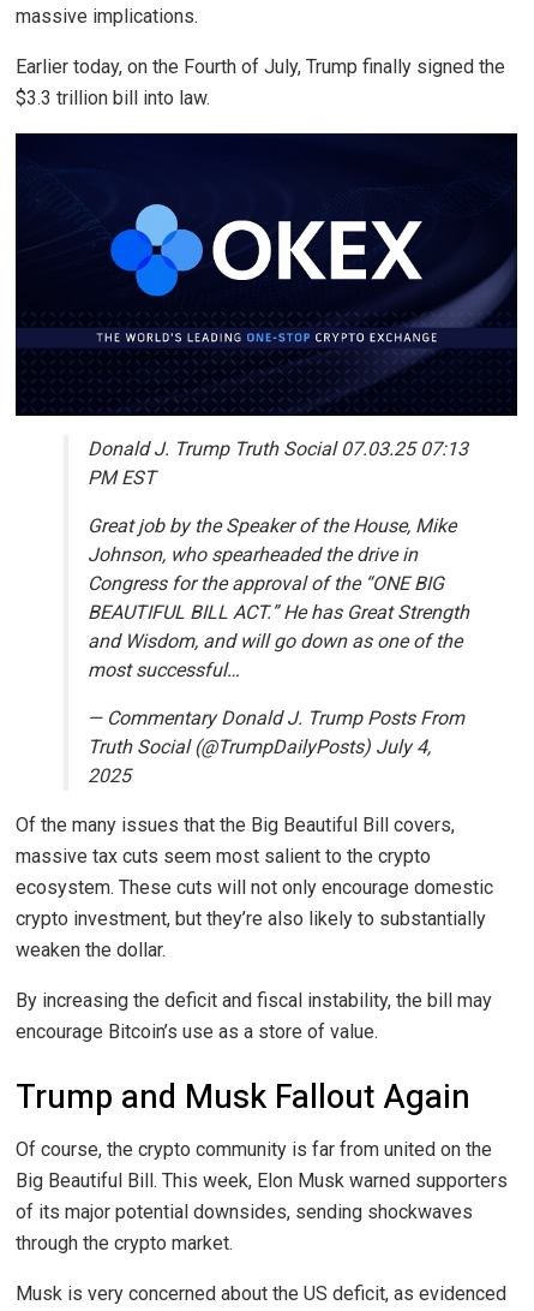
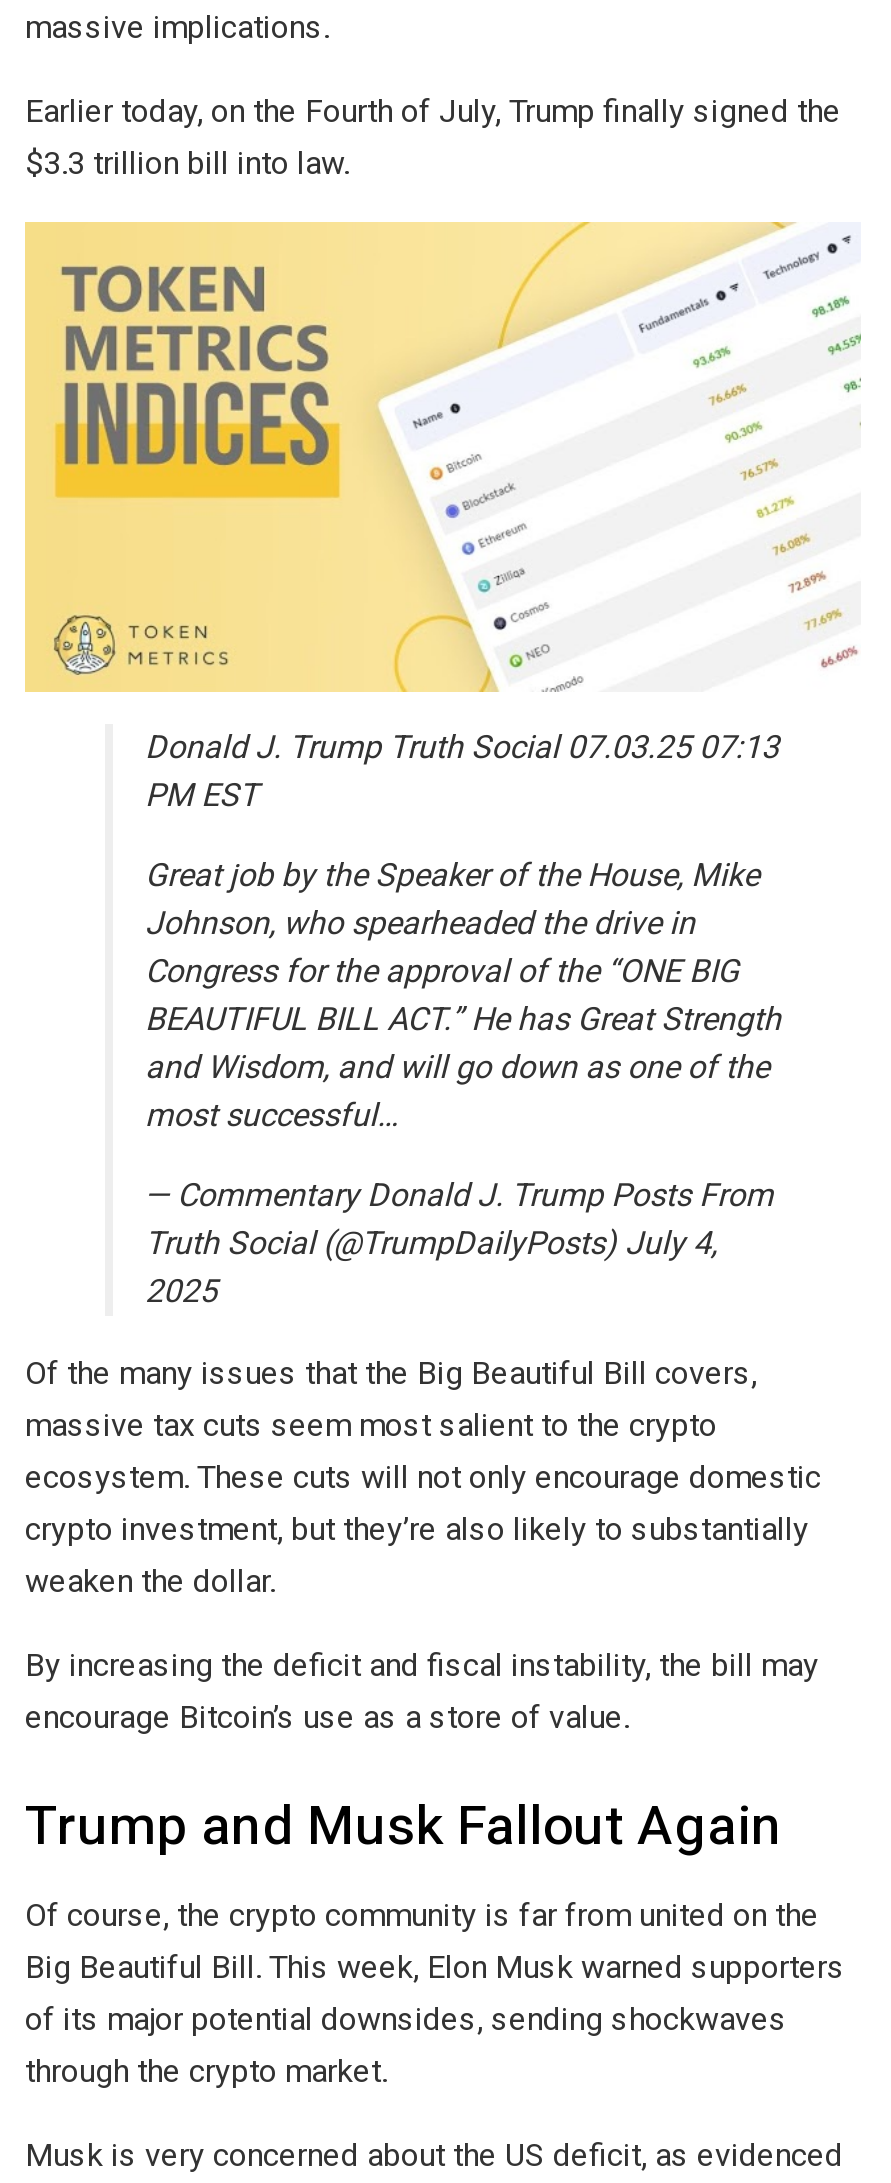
[14,132,518,417] [image] -> [23,220,861,694] [image]

